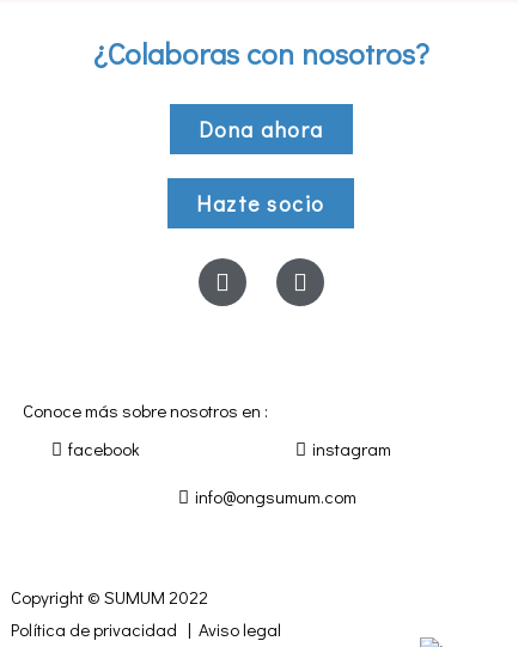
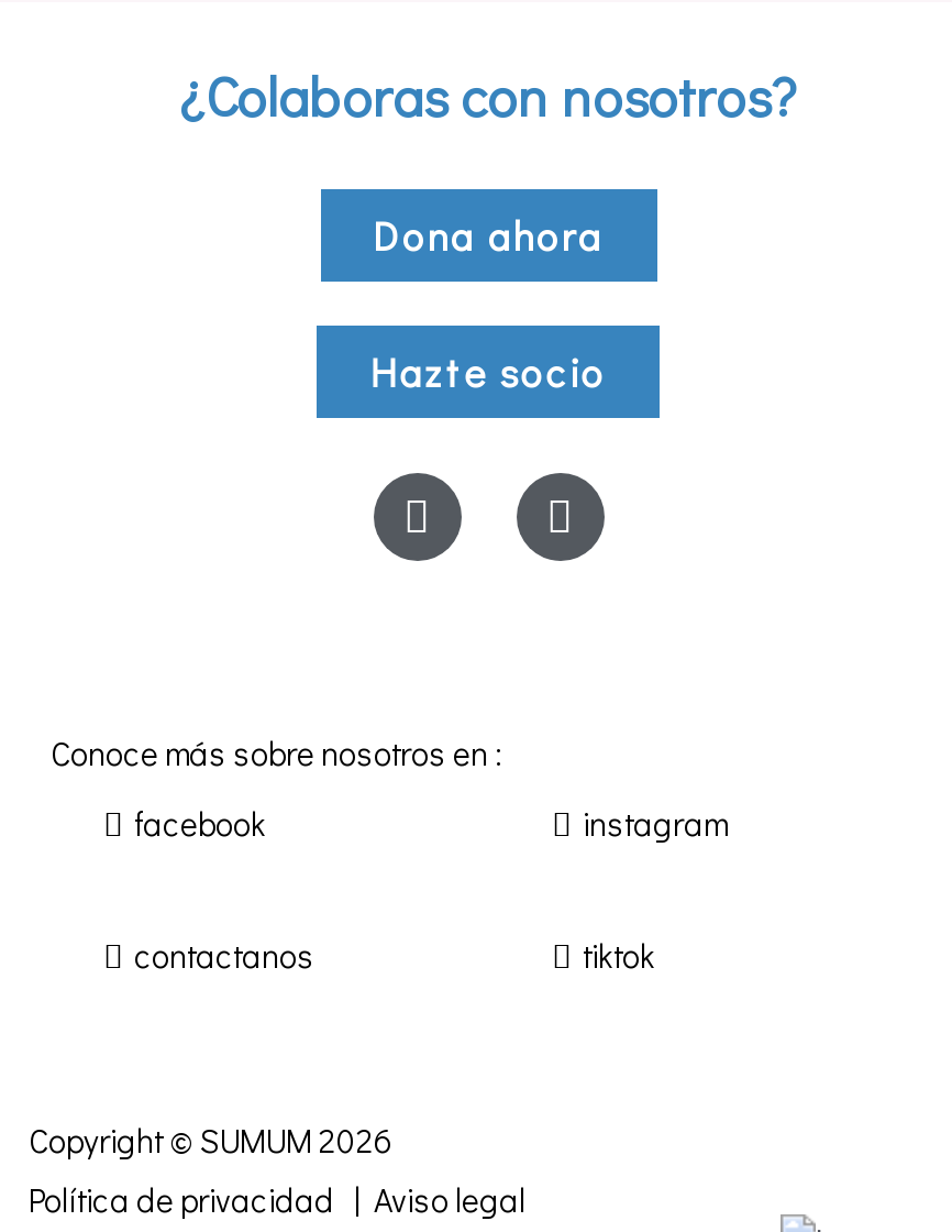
none -> [134,933,314,977] contactanos
[194,484,356,508] info@ongsumum.com -> [583,933,655,977] tiktok
[11,585,208,609] Copyright © SUMUM 2022 -> [29,1118,394,1162] Copyright © SUMUM 2026

